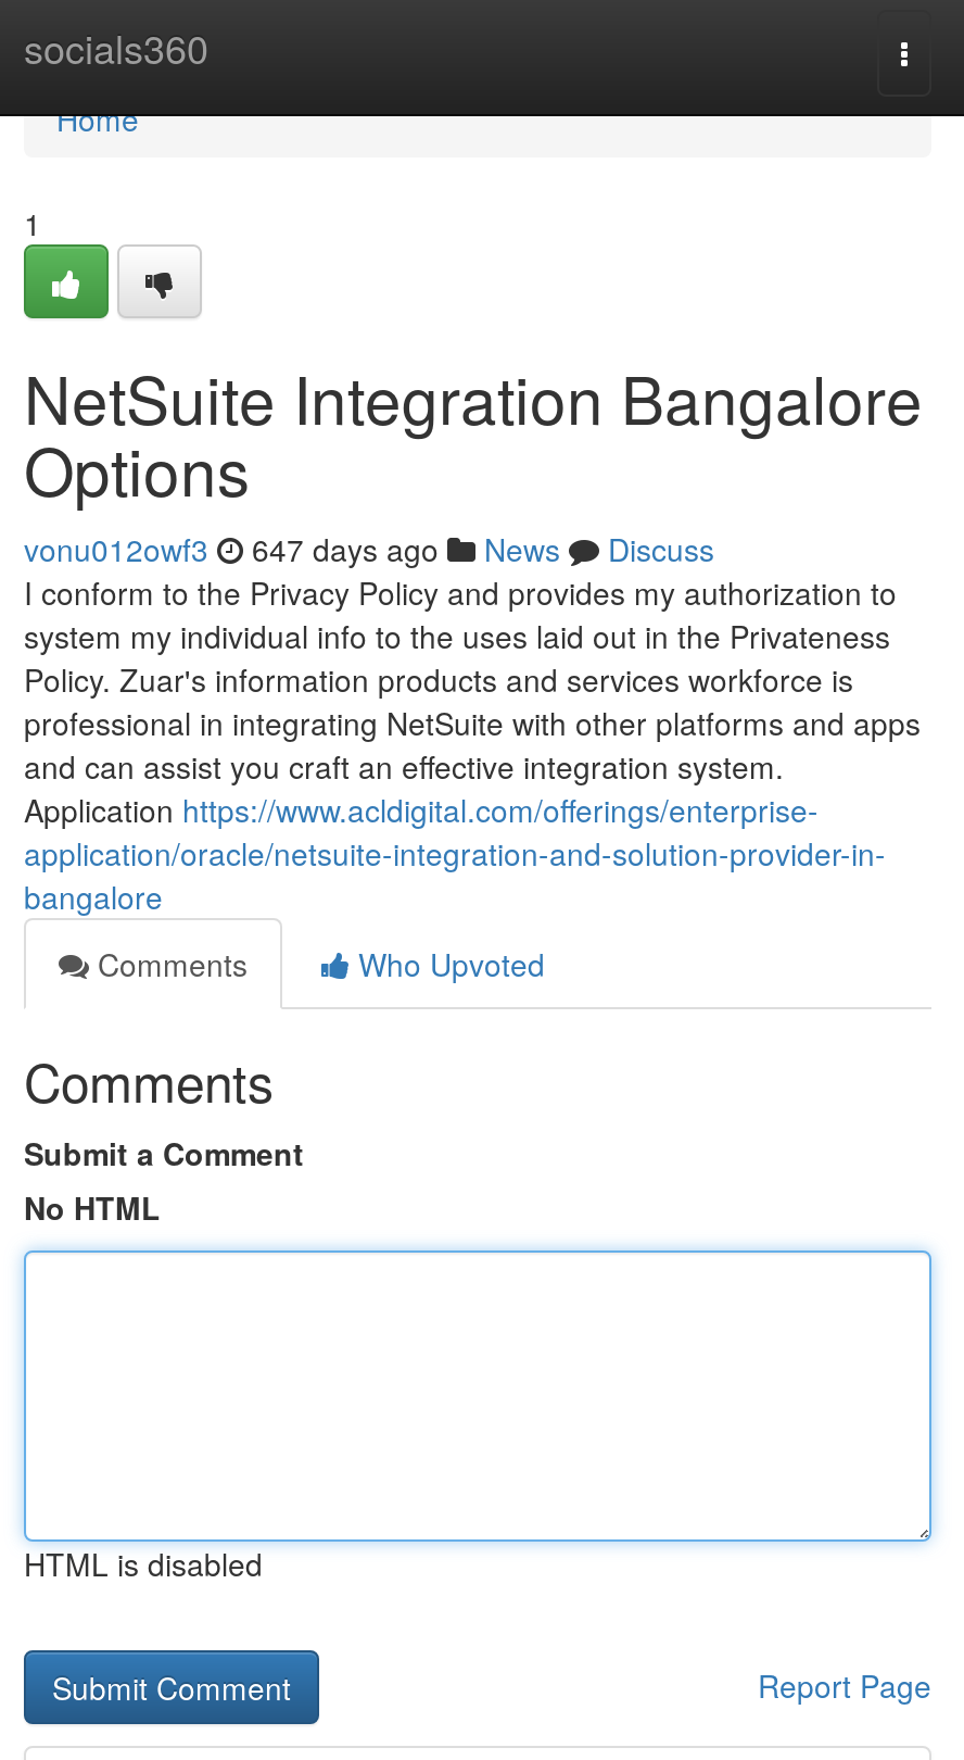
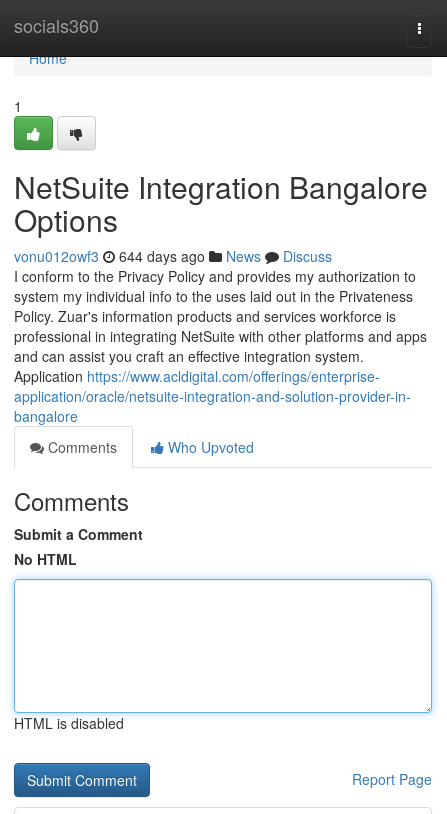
[24,527,714,570] vonu012owf3 647 days ago News Discuss -> [14,246,332,266] vonu012owf3 644 days ago News Discuss

